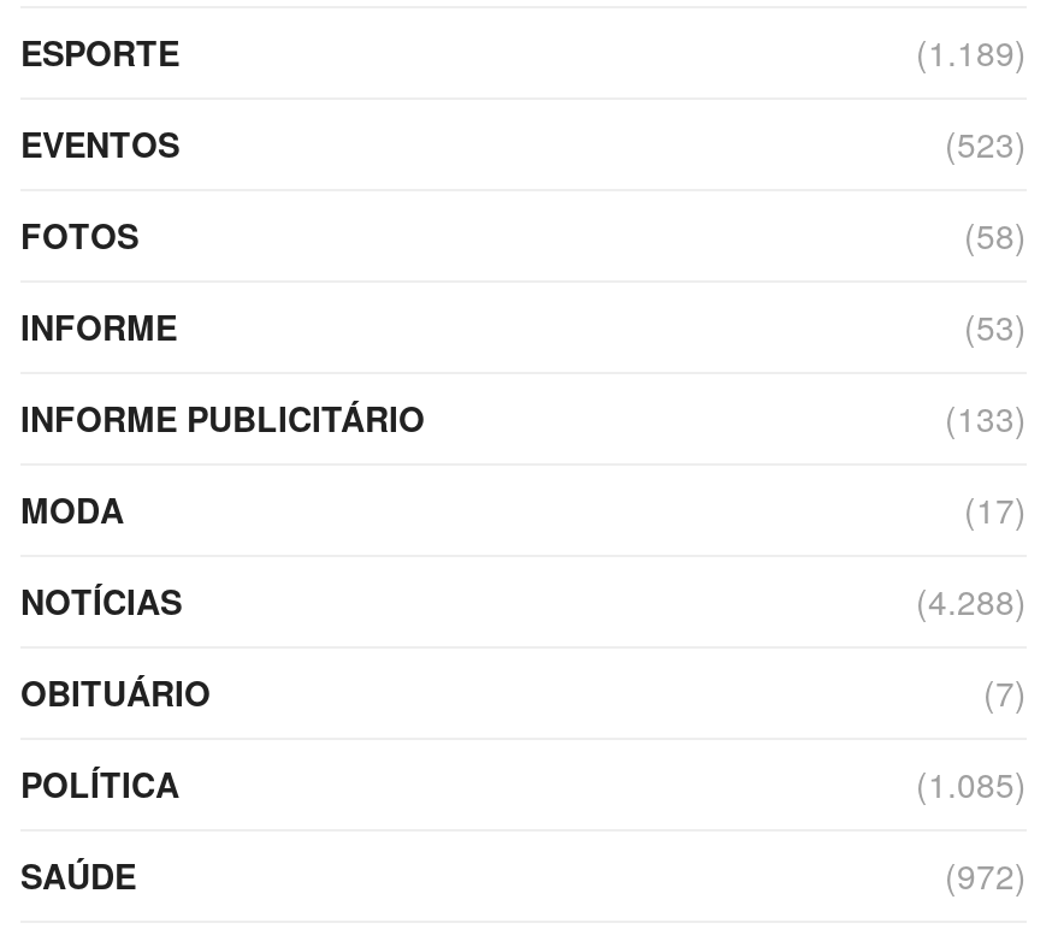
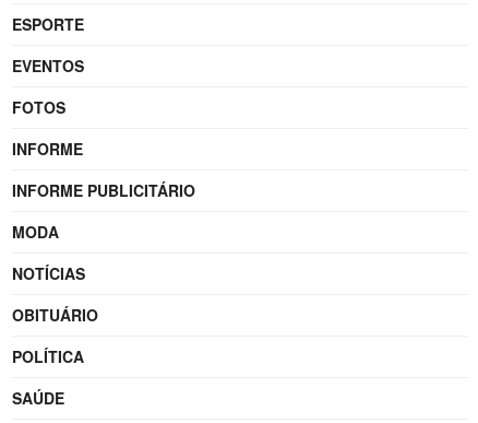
[916,28,1027,76] (1.189) -> none
[945,119,1027,167] (523) -> none
[964,211,1027,259] (58) -> none
[964,302,1027,350] (53) -> none
[945,394,1027,442] (133) -> none
[964,485,1027,533] (17) -> none
[916,576,1027,625] (4.288) -> none
[983,668,1027,716] (7) -> none
[916,759,1027,807] (1.085) -> none
[945,851,1027,899] (972) -> none

